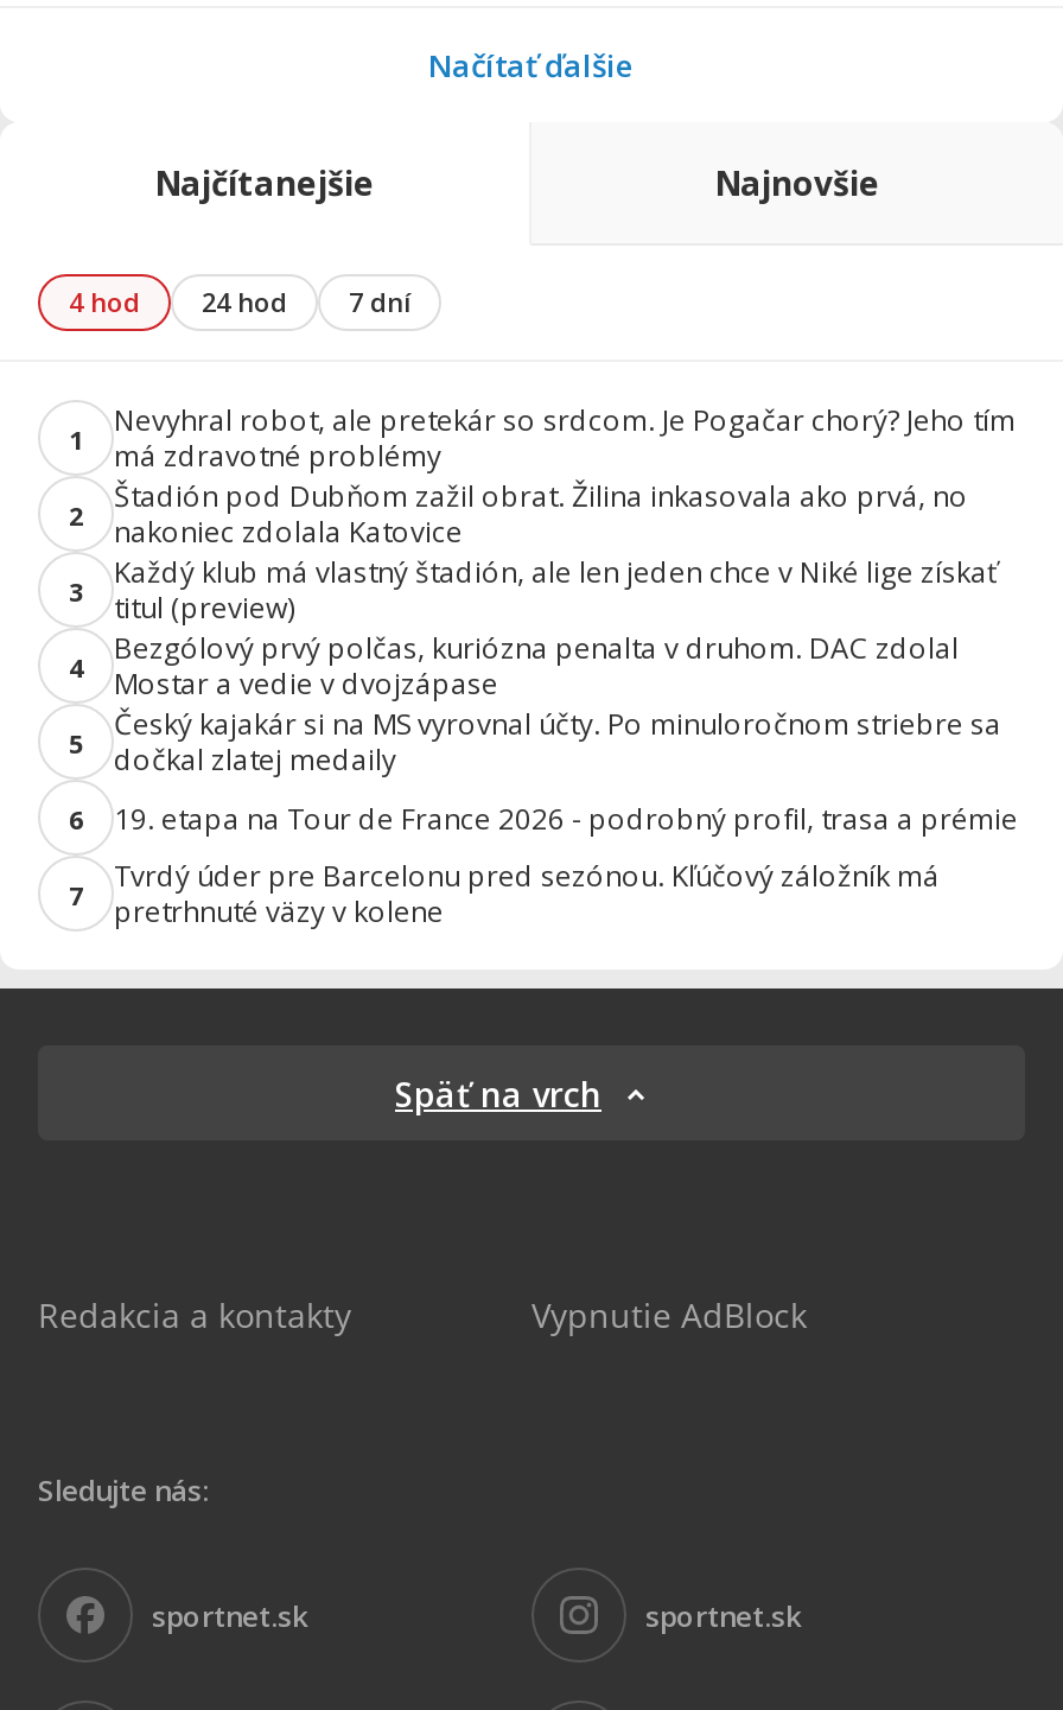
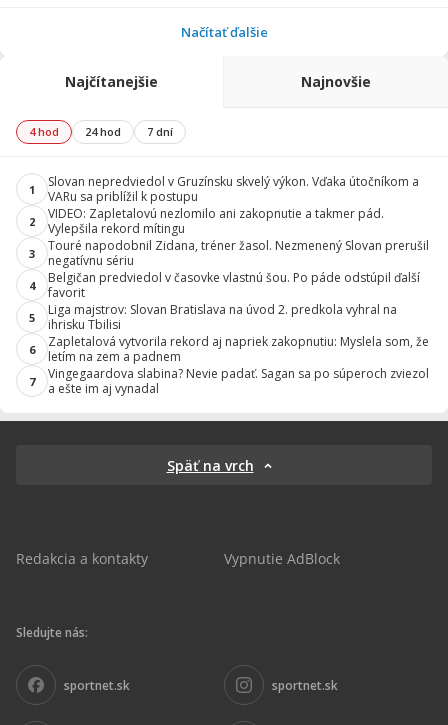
[114,400,1016,476] Nevyhral robot, ale pretekár so srdcom. Je Pogačar chorý? Jeho tím | má zdravotné problémy -> [48,173,419,205] Slovan nepredviedol v Gruzínsku skvelý výkon. Vďaka útočníkom a | VARu sa priblížil k postupu
[114,476,968,552] Štadión pod Dubňom zažil obrat. Žilina inkasovala ako prvá, no | nakoniec zdolala Katovice -> [48,205,384,237] VIDEO: Zapletalovú nezlomilo ani zakopnutie a takmer pád. | Vylepšila rekord mítingu
[114,552,997,628] Každý klub má vlastný štadión, ale len jeden chce v Niké lige získať | titul (preview) -> [48,237,429,269] Touré napodobnil Zidana, tréner žasol. Nezmenený Slovan prerušil | negatívnu sériu
[114,628,959,704] Bezgólový prvý polčas, kuriózna penalta v druhom. DAC zdolal | Mostar a vedie v dvojzápase -> [48,269,420,301] Belgičan predviedol v časovke vlastnú šou. Po páde odstúpil ďalší | favorit
[114,704,1001,780] Český kajakár si na MS vyrovnal účty. Po minuloročnom striebre sa | dočkal zlatej medaily -> [48,301,397,333] Liga majstrov: Slovan Bratislava na úvod 2. predkola vyhral na | ihrisku Tbilisi
[114,797,1018,838] 19. etapa na Tour de France 2026 - podrobný profil, trasa a prémie -> [48,333,429,365] Zapletalová vytvorila rekord aj napriek zakopnutiu: Myslela som, že | letím na zem a padnem
[114,856,940,932] Tvrdý úder pre Barcelonu pred sezónou. Kľúčový záložník má | pretrhnuté väzy v kolene -> [48,365,429,397] Vingegaardova slabina? Nevie padať. Sagan sa po súperoch zviezol | a ešte im aj vynadal

